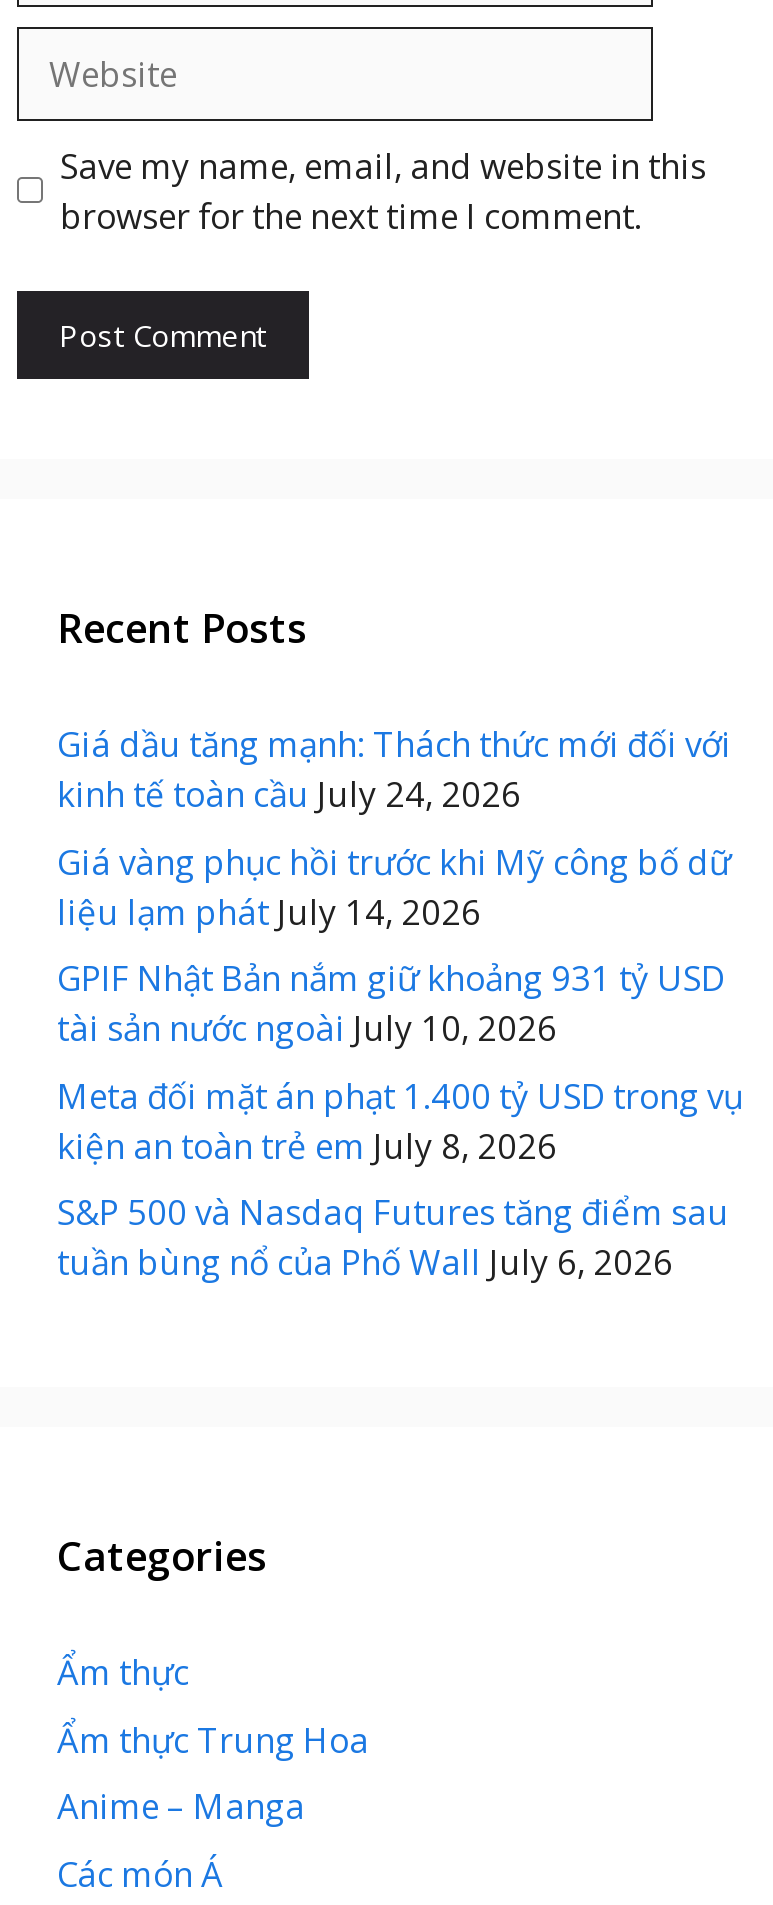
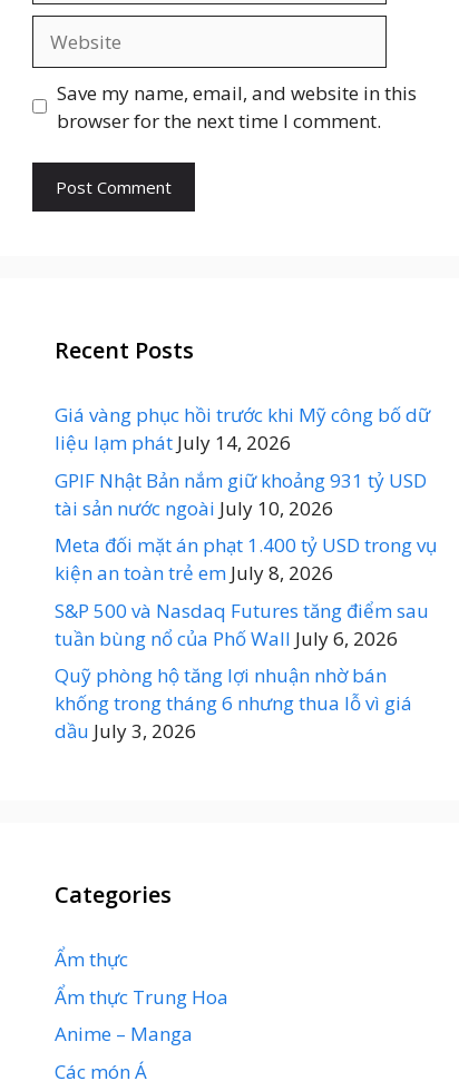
[57,721,731,817] Giá dầu tăng mạnh: Thách thức mới đối với | kinh tế toàn cầu July 24, 2026 -> none
moved [57,838,743,1285] -> [55,402,437,651]: Giá vàng phục hồi trước khi Mỹ công bố dữ | liệu lạm phát July 14, 2026 | GPIF Nhật Bản nắm giữ khoảng 931 tỷ USD | tài sản nước ngoài July 10, 2026 | Meta đối mặt án phạt 1.400 tỷ USD trong vụ | kiện an toàn trẻ em July 8, 2026 | S&P 500 và Nasdaq Futures tăng điểm sau | tuần bùng nổ của Phố Wall July 6, 2026
none -> [55,662,412,744] Quỹ phòng hộ tăng lợi nhuận nhờ bán | khống trong tháng 6 nhưng thua lỗ vì giá | dầu July 3, 2026

